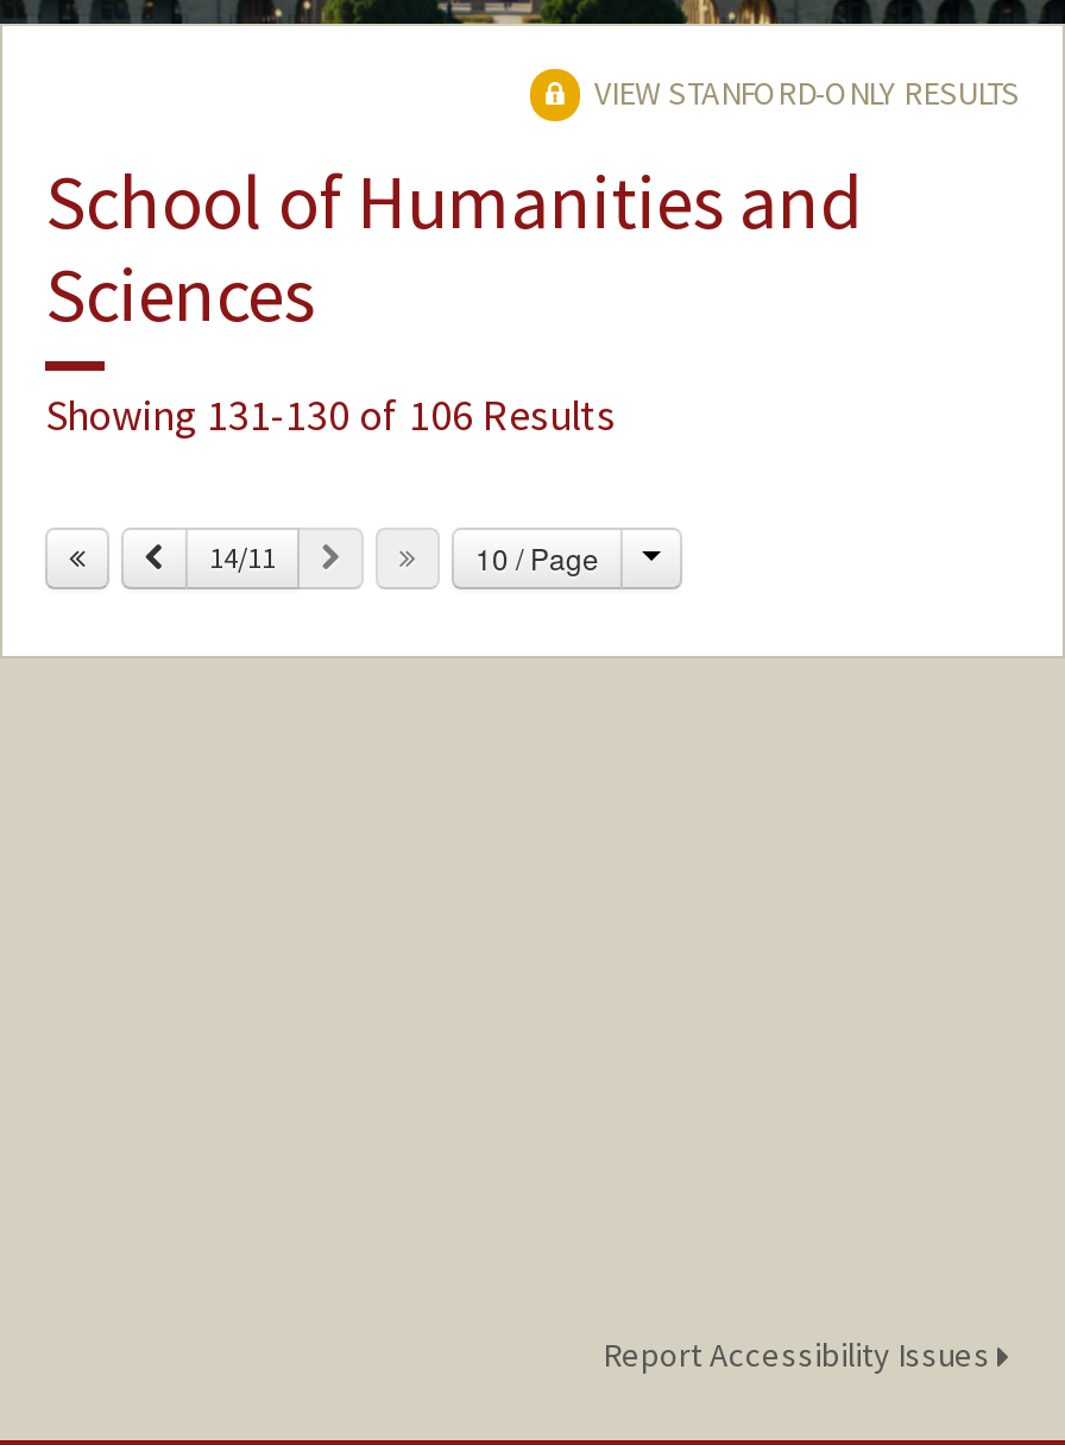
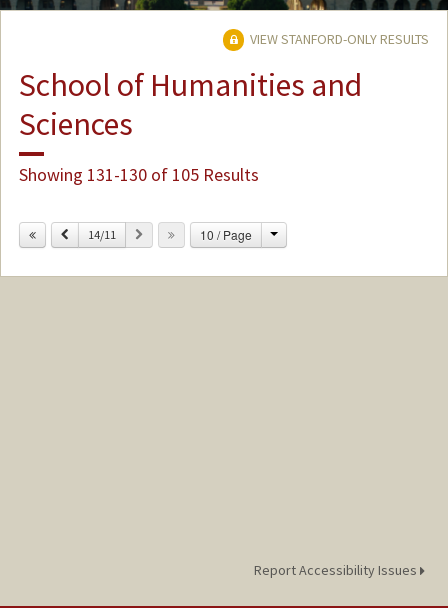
[45,387,616,441] Showing 131-130 of 106 Results -> [19,163,259,186] Showing 131-130 of 105 Results

